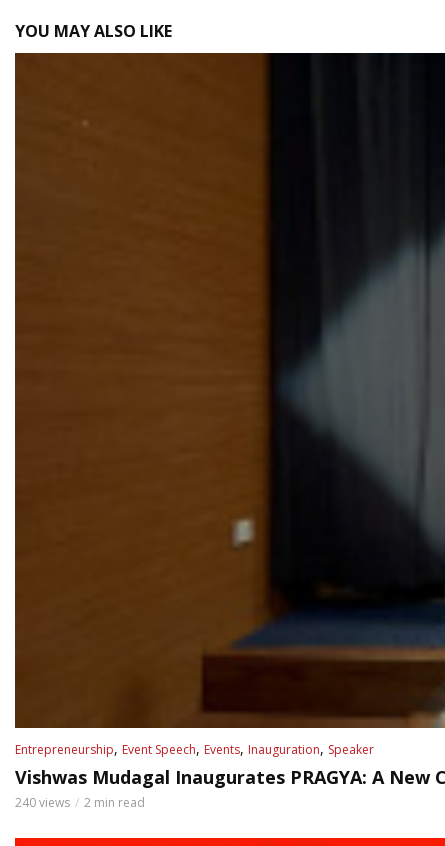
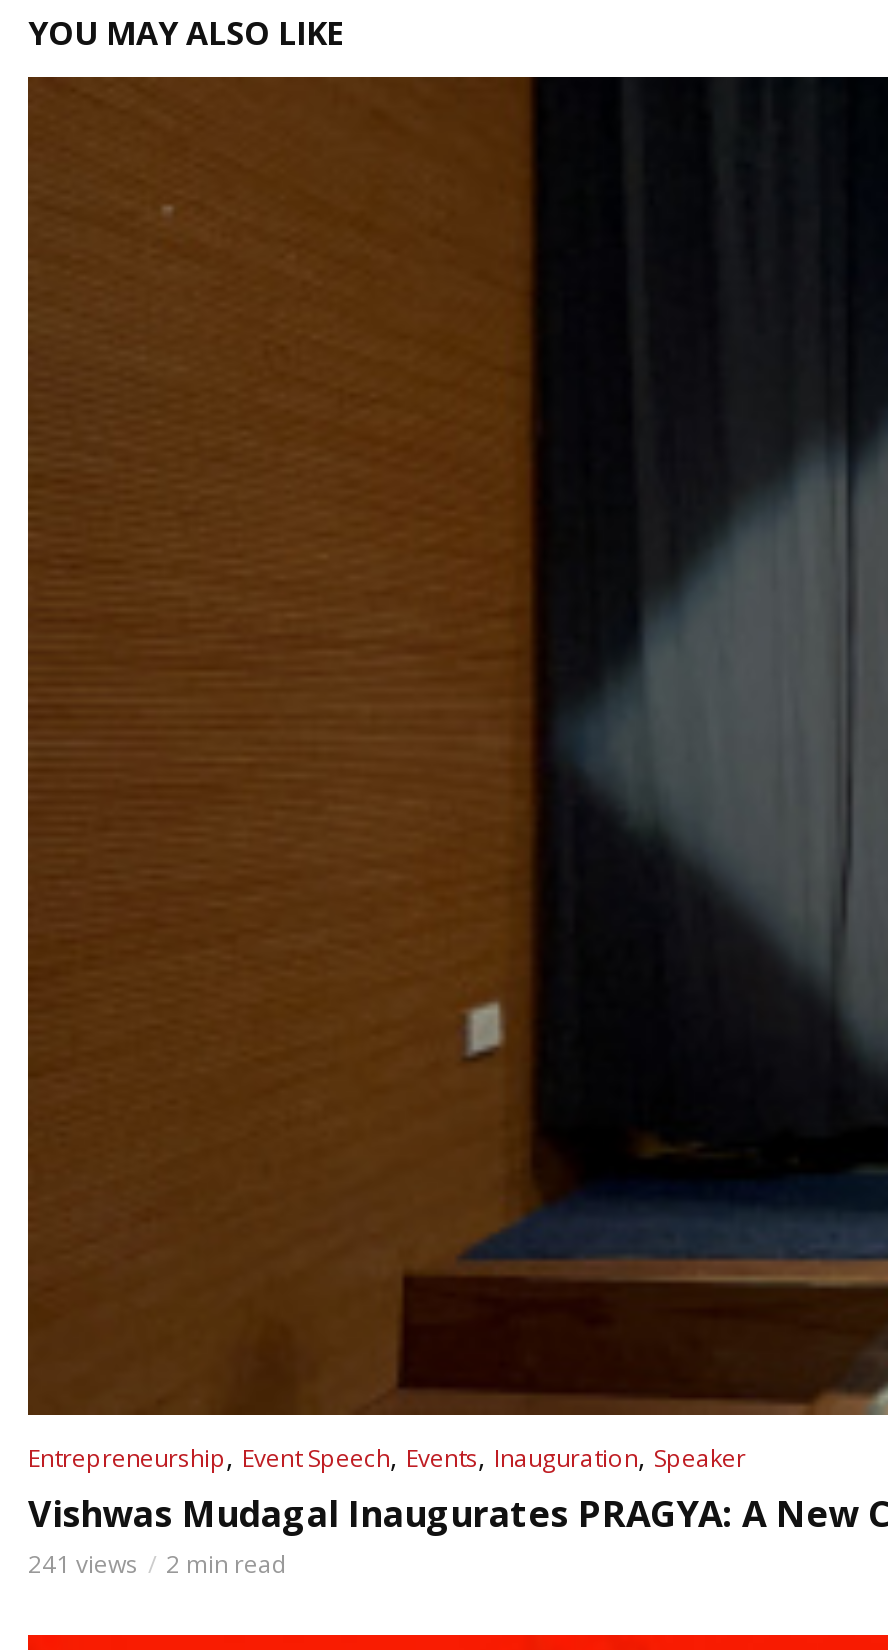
[15,794,145,811] 240 views 2 min read -> [28,1547,288,1581] 241 views 2 min read

